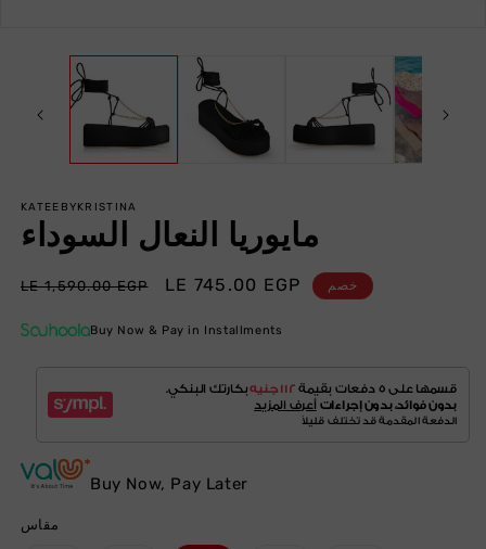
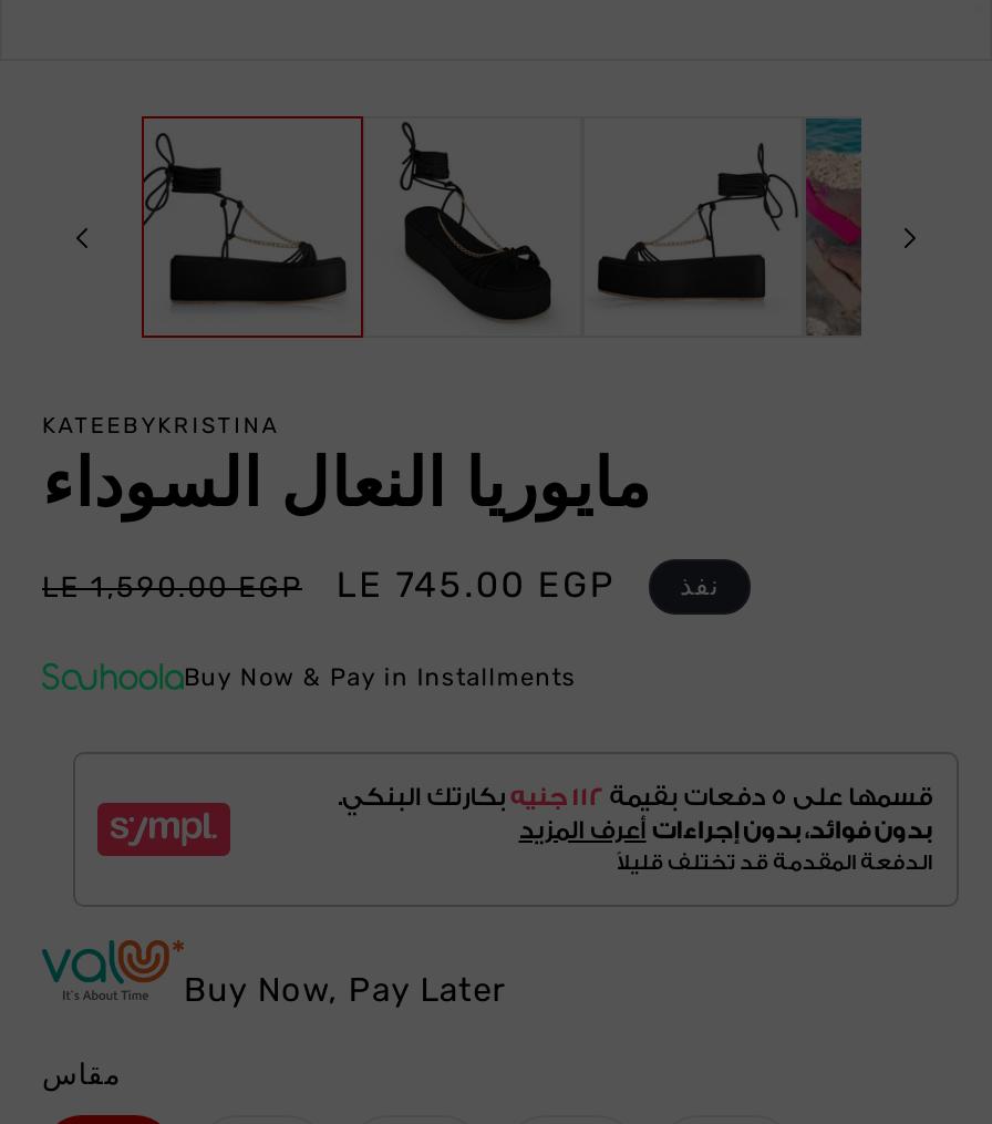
[327,278,358,293] خصم -> [680,570,720,601] نفذ

